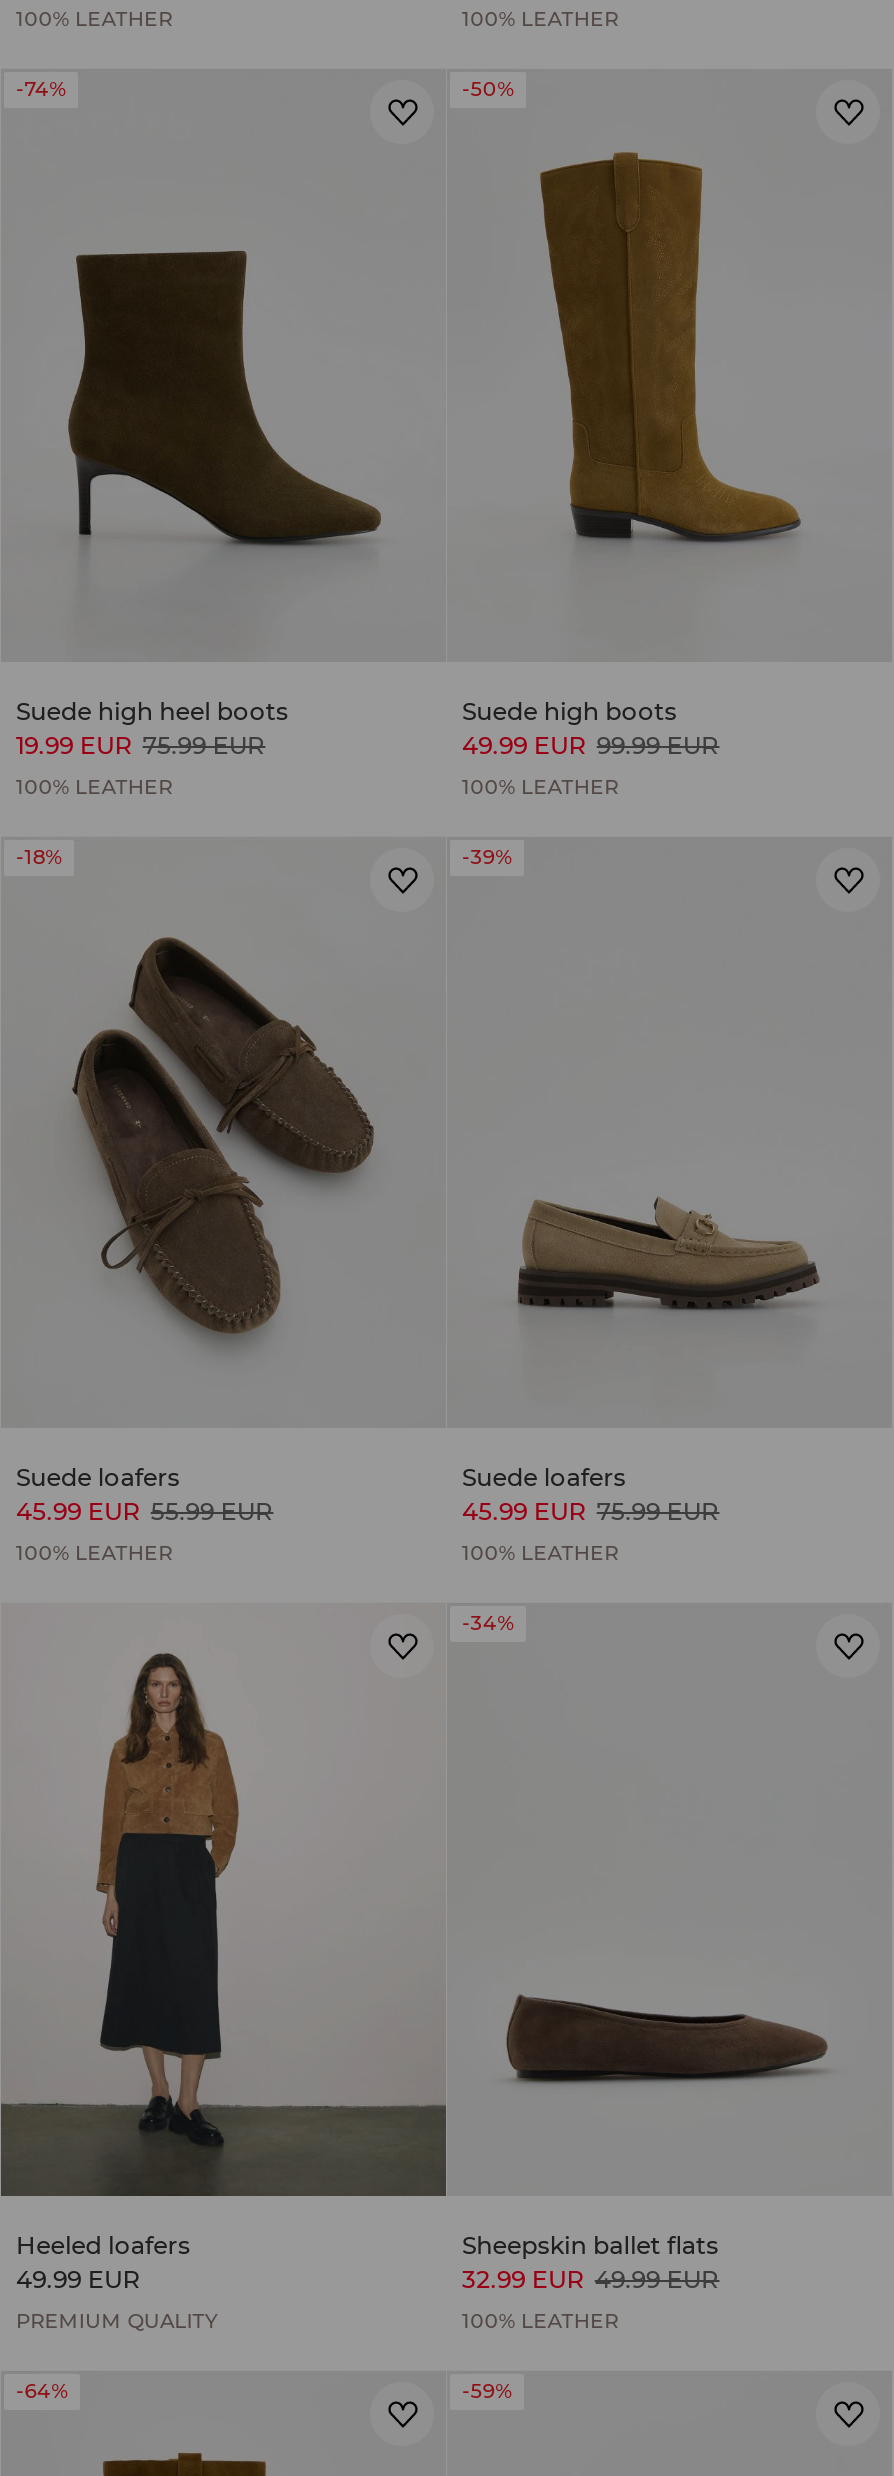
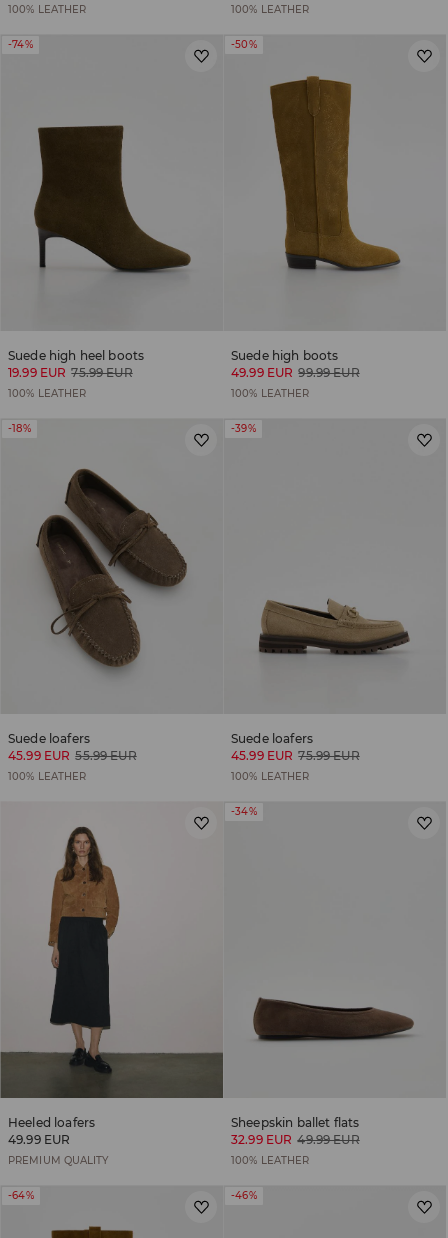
[462,2378,512,2404] -59% -> [231,1189,257,1202] -46%

